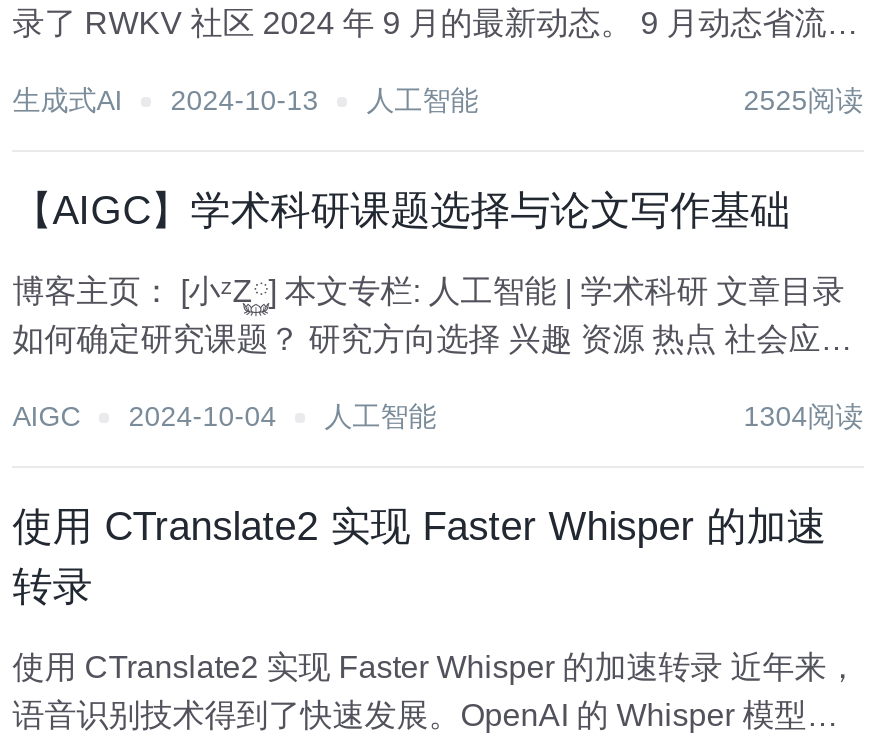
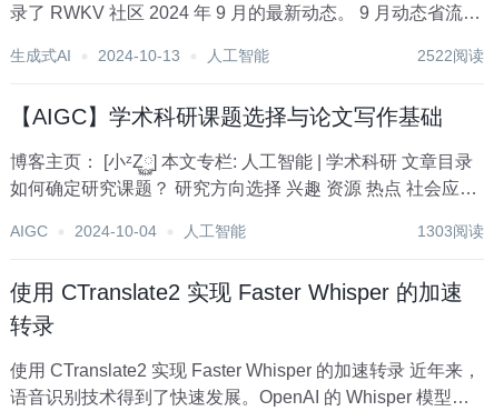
[744,84,864,116] 2525阅读 -> [417,47,484,64] 2522阅读
[744,400,864,432] 1304阅读 -> [417,222,484,240] 1303阅读

